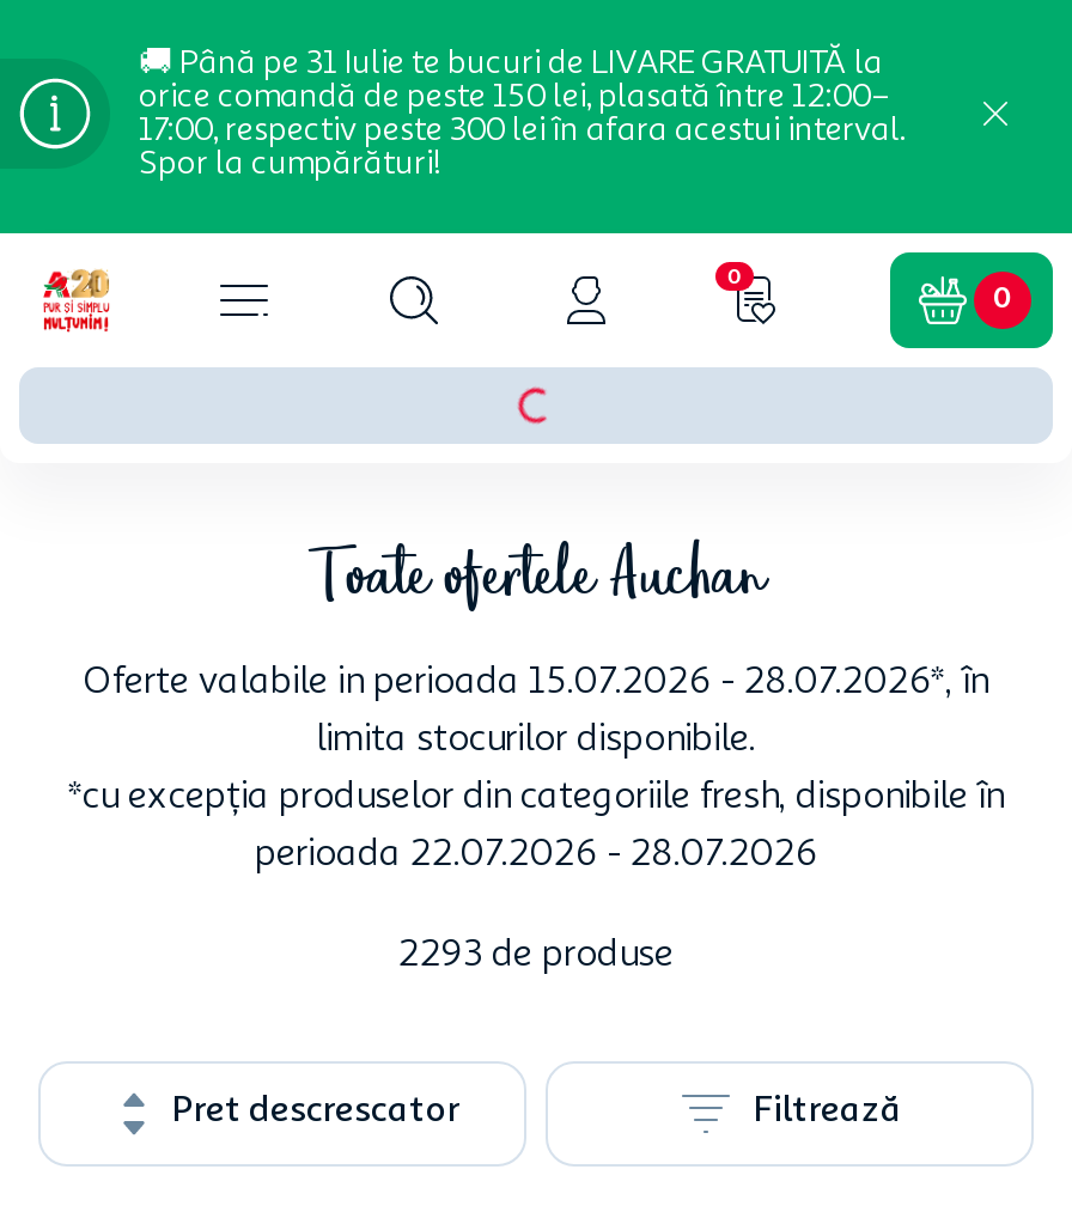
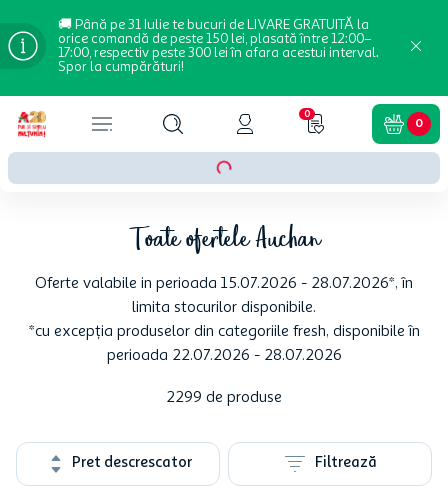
[398,937,674,975] 2293 de produse -> [166,390,282,406] 2299 de produse

